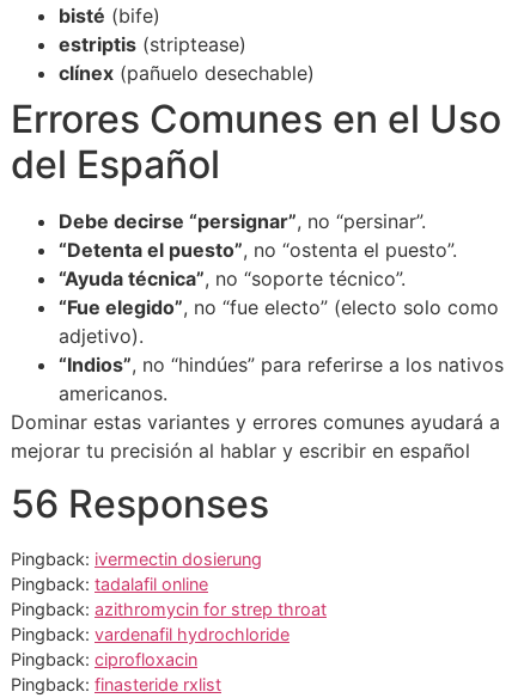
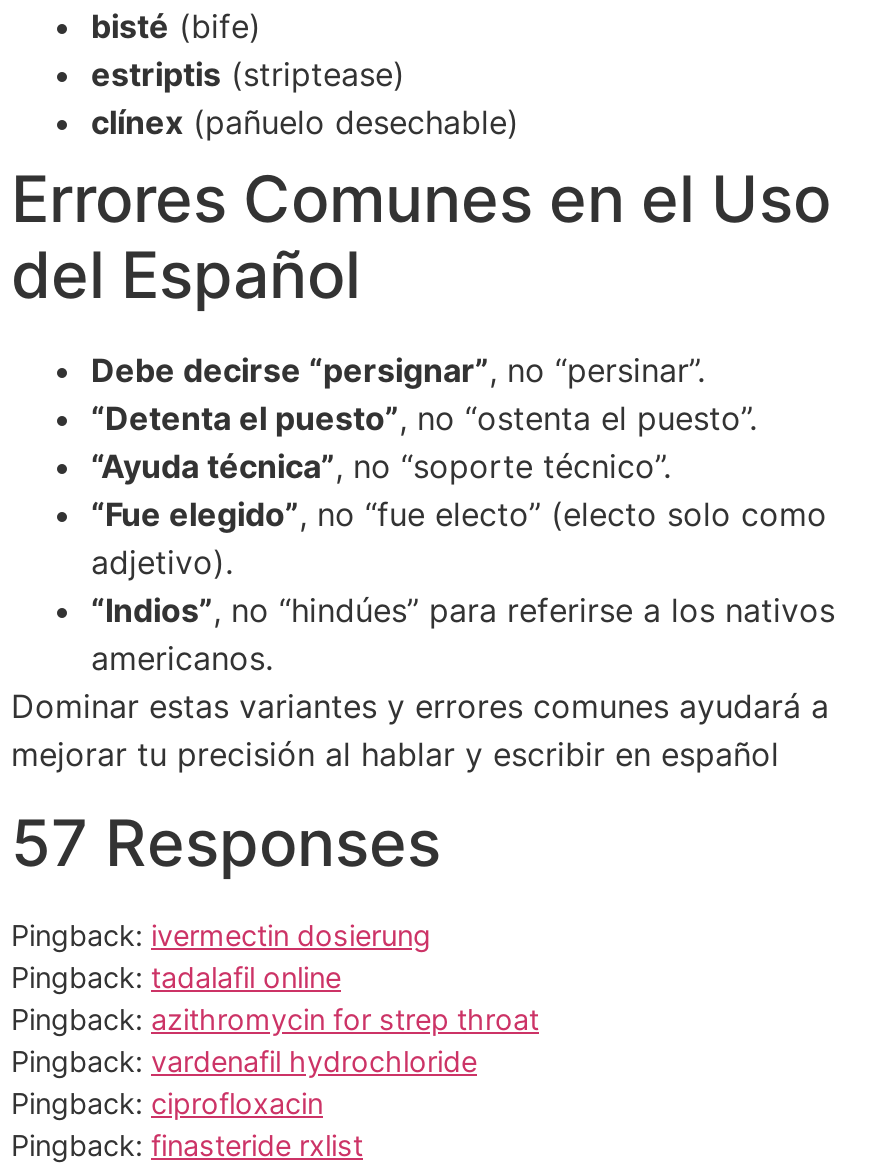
[11,481,269,527] 56 Responses -> [11,804,441,882] 57 Responses

